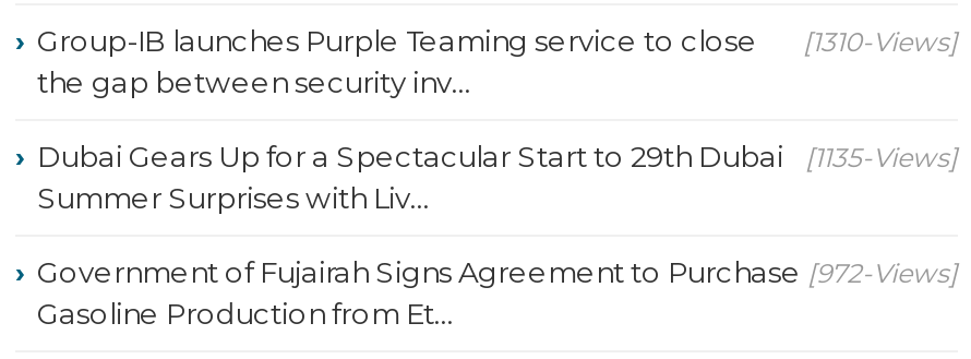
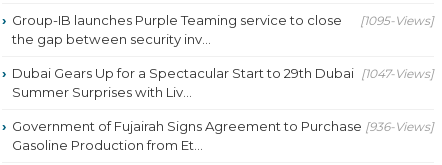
[37,23,958,58] Group-IB launches Purple Teaming service to close [1310-Views] -> [12,12,434,28] Group-IB launches Purple Teaming service to close [1095-Views]
[37,139,958,173] Dubai Gears Up for a Spectacular Start to 29th Dubai [1135-Views] -> [12,65,434,81] Dubai Gears Up for a Spectacular Start to 29th Dubai [1047-Views]
[37,254,958,289] Government of Fujairah Signs Agreement to Purchase [972-Views] -> [12,118,434,134] Government of Fujairah Signs Agreement to Purchase [936-Views]

